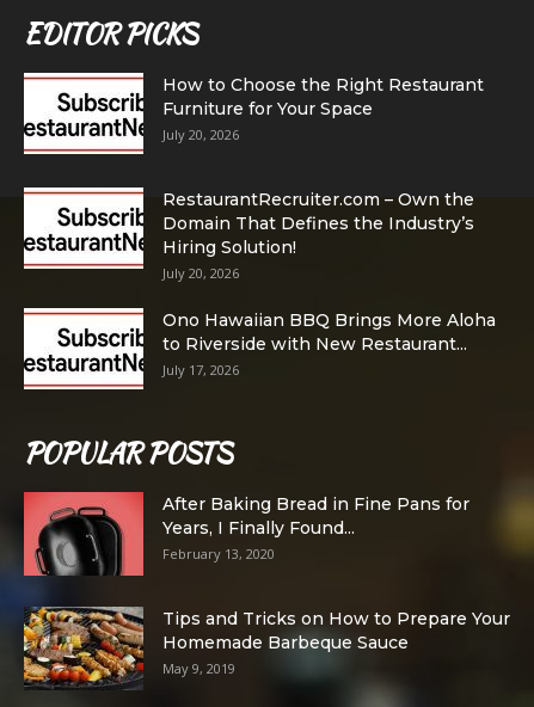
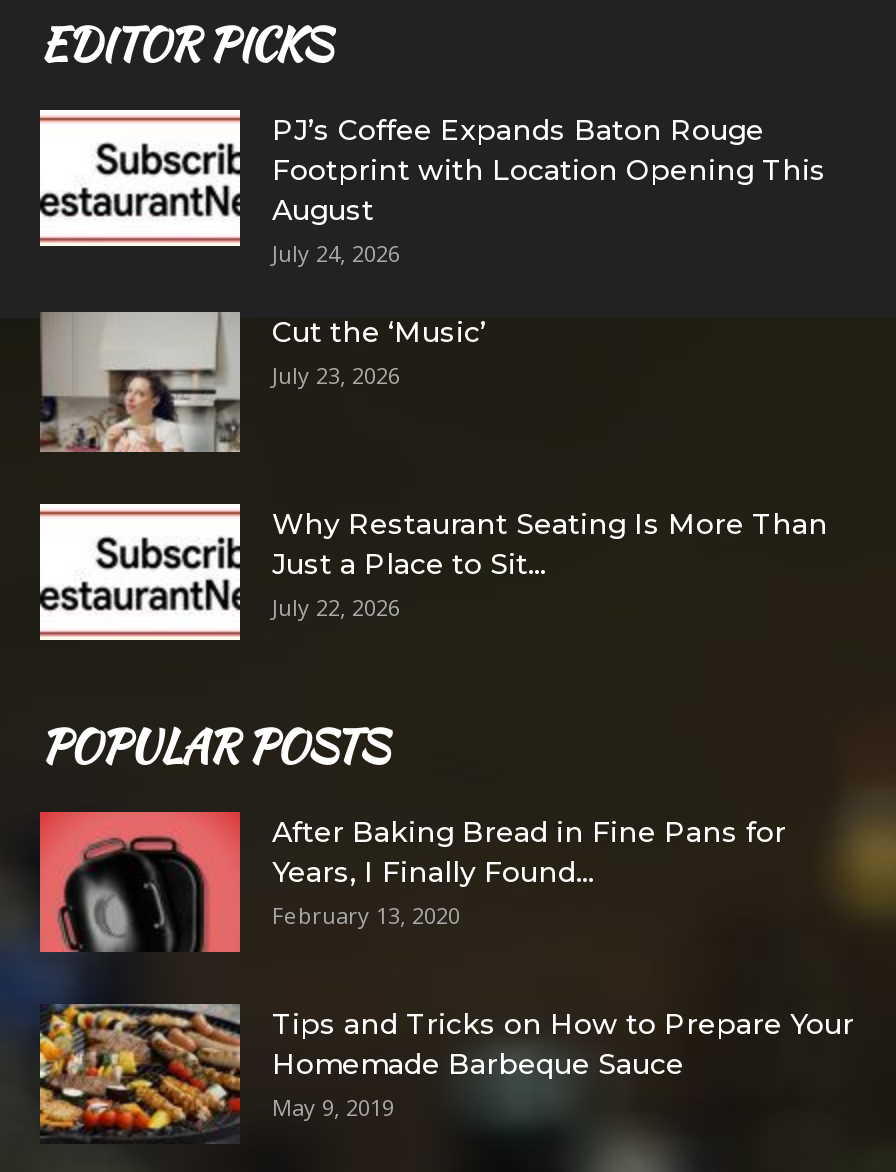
[162,74,484,143] How to Choose the Right Restaurant | Furniture for Your Space | July 20, 2026 -> [272,112,826,268] PJ’s Coffee Expands Baton Rouge | Footprint with Location Opening This | August | July 24, 2026
[23,186,474,282] [image] | RestaurantRecruiter.com – Own the | Domain That Defines the Industry’s | Hiring Solution! | July 20, 2026 -> [40,302,486,454] [image] | Cut the ‘Music’ | July 23, 2026
[162,309,496,379] Ono Hawaiian BBQ Brings More Aloha | to Riverside with New Restaurant... | July 17, 2026 -> [272,506,828,622] Why Restaurant Seating Is More Than | Just a Place to Sit... | July 22, 2026

